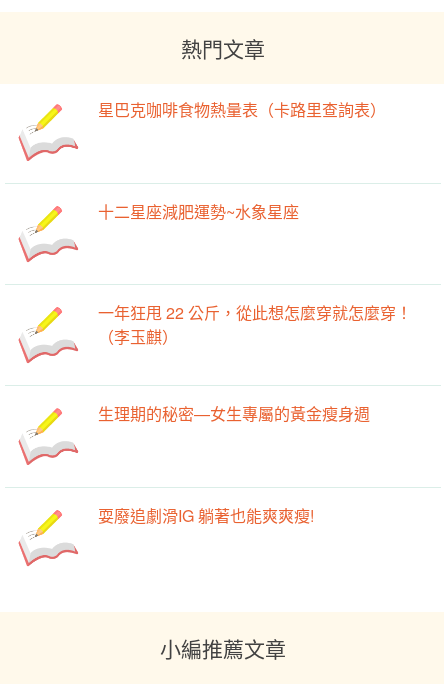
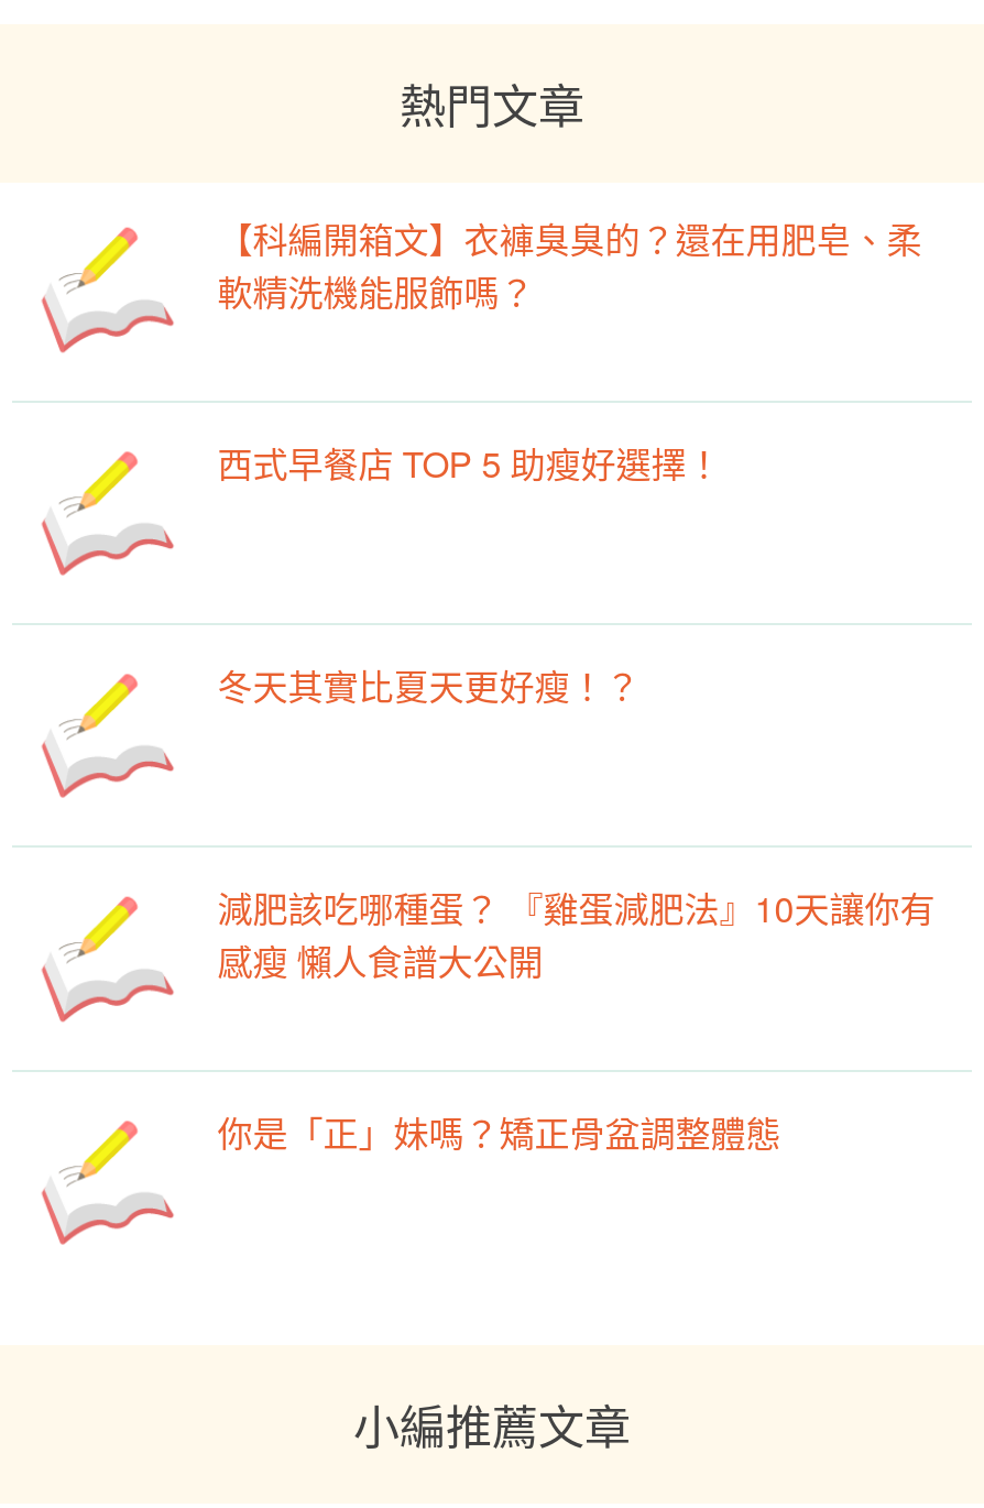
[98,98,386,121] 星巴克咖啡食物熱量表（卡路里查詢表） -> [217,214,922,317] 【科編開箱文】衣褲臭臭的？還在用肥皂、柔 | 軟精洗機能服飾嗎？
[98,200,299,223] 十二星座減肥運勢~水象星座 -> [217,437,721,488] 西式早餐店 TOP 5 助瘦好選擇！
[98,301,412,348] 一年狂甩 22 公斤，從此想怎麼穿就怎麼穿！ | （李玉麒） -> [217,660,640,711] 冬天其實比夏天更好瘦！？
[98,402,370,425] 生理期的秘密—女生專屬的黃金瘦身週 -> [217,884,935,987] 減肥該吃哪種蛋？ 『雞蛋減肥法』10天讓你有 | 感瘦 懶人食譜大公開
[98,504,314,527] 耍廢追劇滑IG 躺著也能爽爽瘦! -> [217,1107,781,1158] 你是「正」妹嗎？矯正骨盆調整體態

